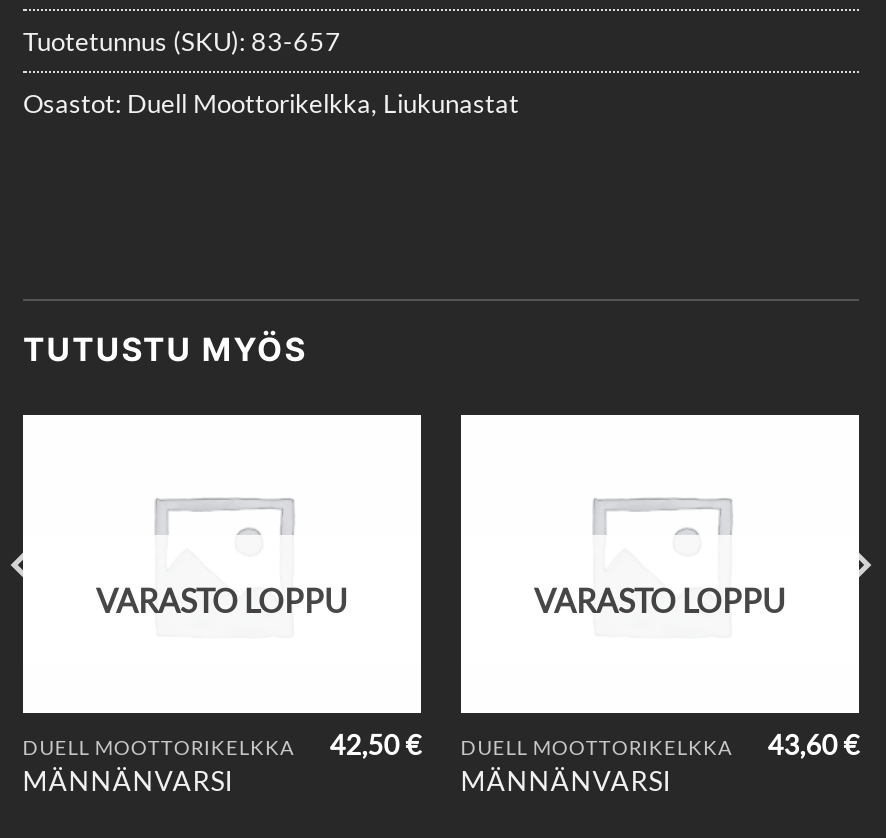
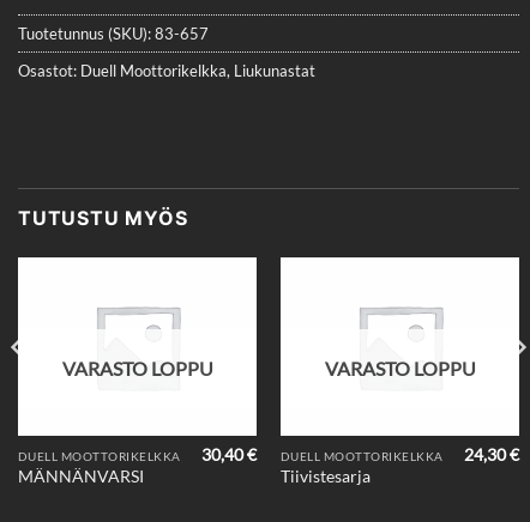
[329,729,421,761] 42,50 € -> [202,445,257,464] 30,40 €
[767,729,859,761] 43,60 € -> [464,445,519,464] 24,30 €
[461,765,671,797] MÄNNÄNVARSI -> [280,467,370,486] Tiivistesarja

